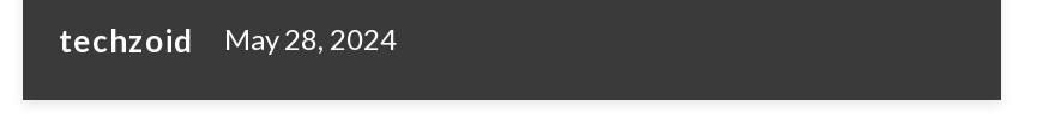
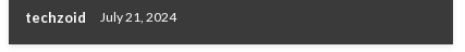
[59,22,397,60] techzoid May 28, 2024 -> [25,9,176,26] techzoid July 21, 2024

